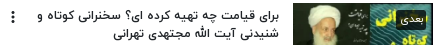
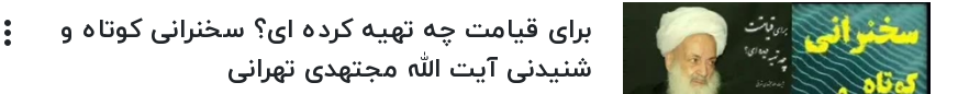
[399,12,422,27] بعدی -> none

